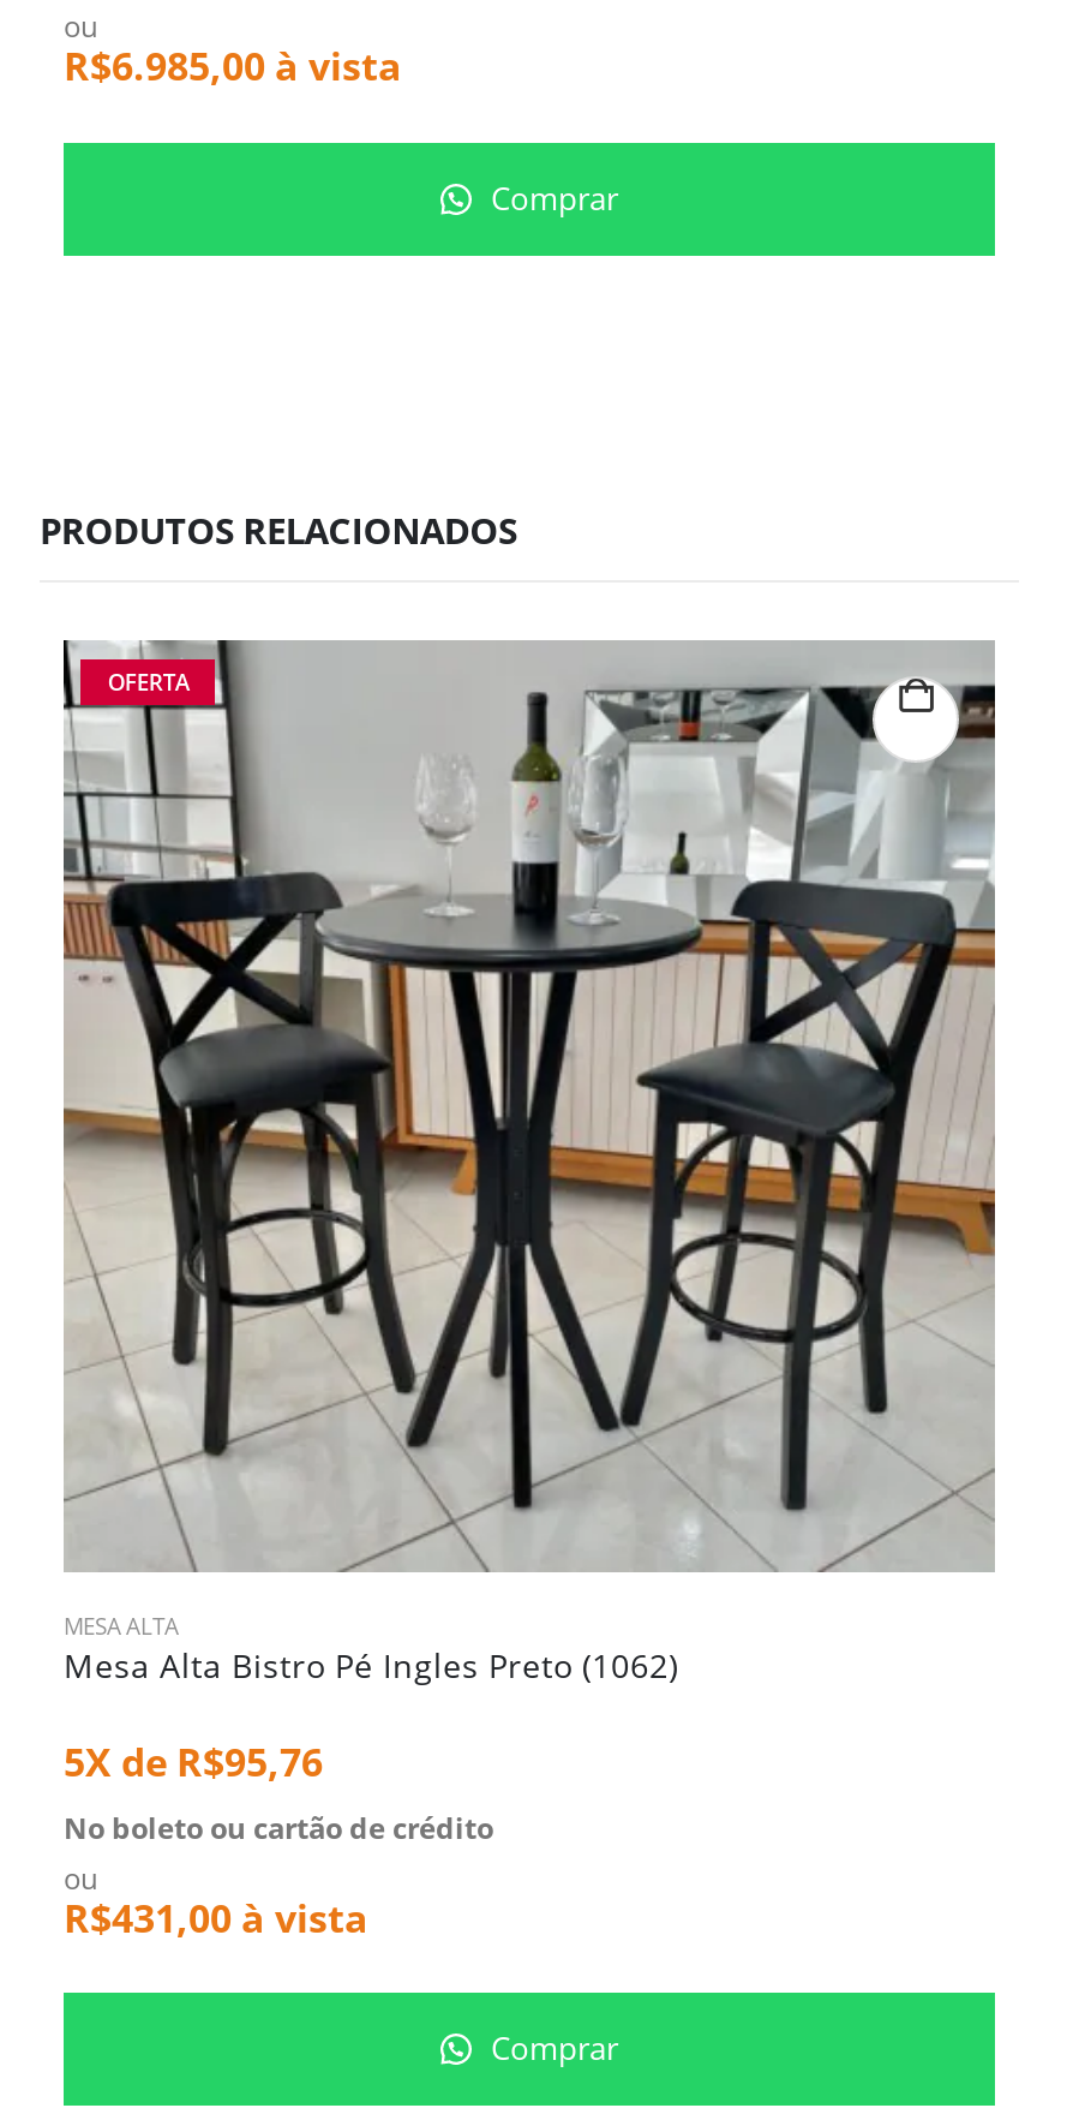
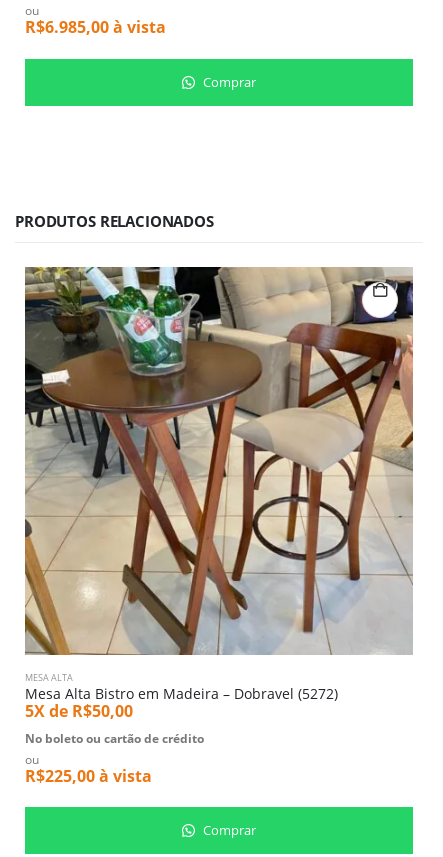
[61,639,997,1788] [image] | Mesa Alta Bistro Pé Ingles Preto (1062) | 5X de R$95,76 -> [24,266,414,722] [image] | Mesa Alta Bistro em Madeira – Dobravel (5272) | 5X de R$50,00
[108,666,189,697] OFERTA -> none
[64,1890,368,1943] R$431,00 à vista -> [25,765,152,787] R$225,00 à vista

